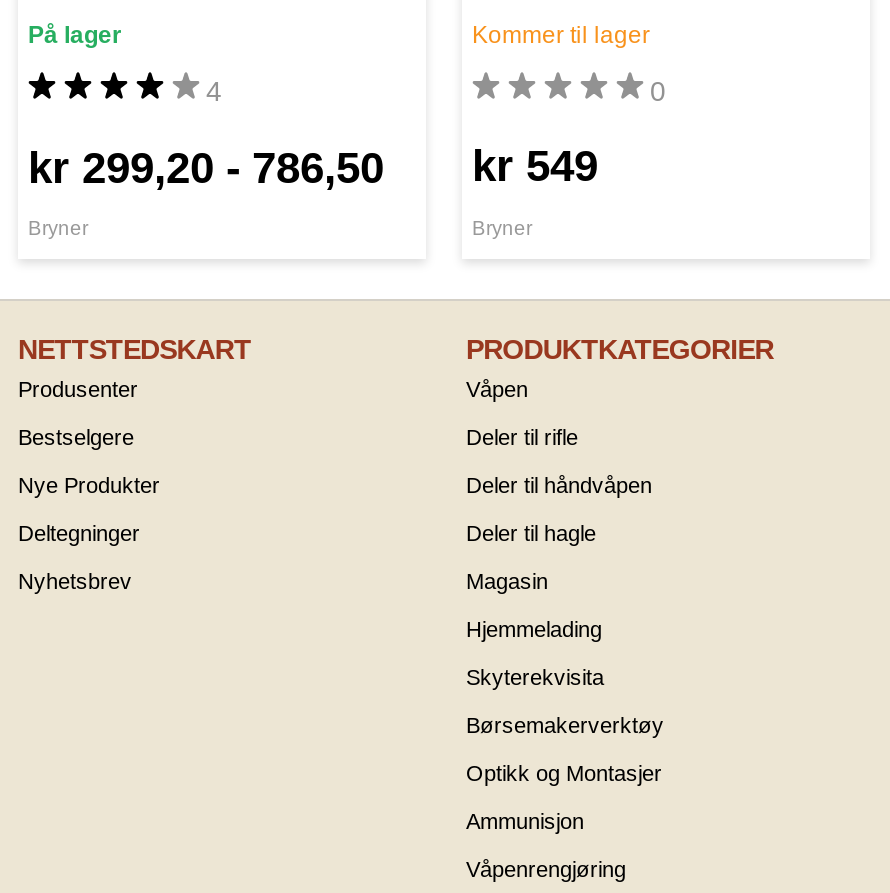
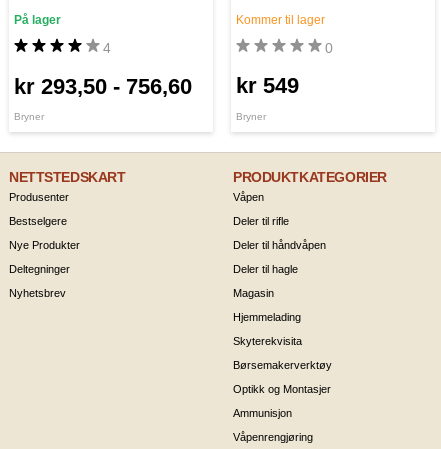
[28,141,598,193] kr 299,20 - 786,50 kr 549 -> [14,73,299,99] kr 293,50 - 756,60 kr 549

